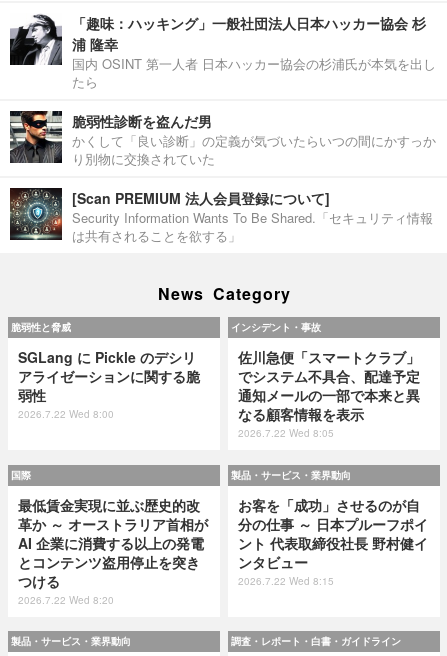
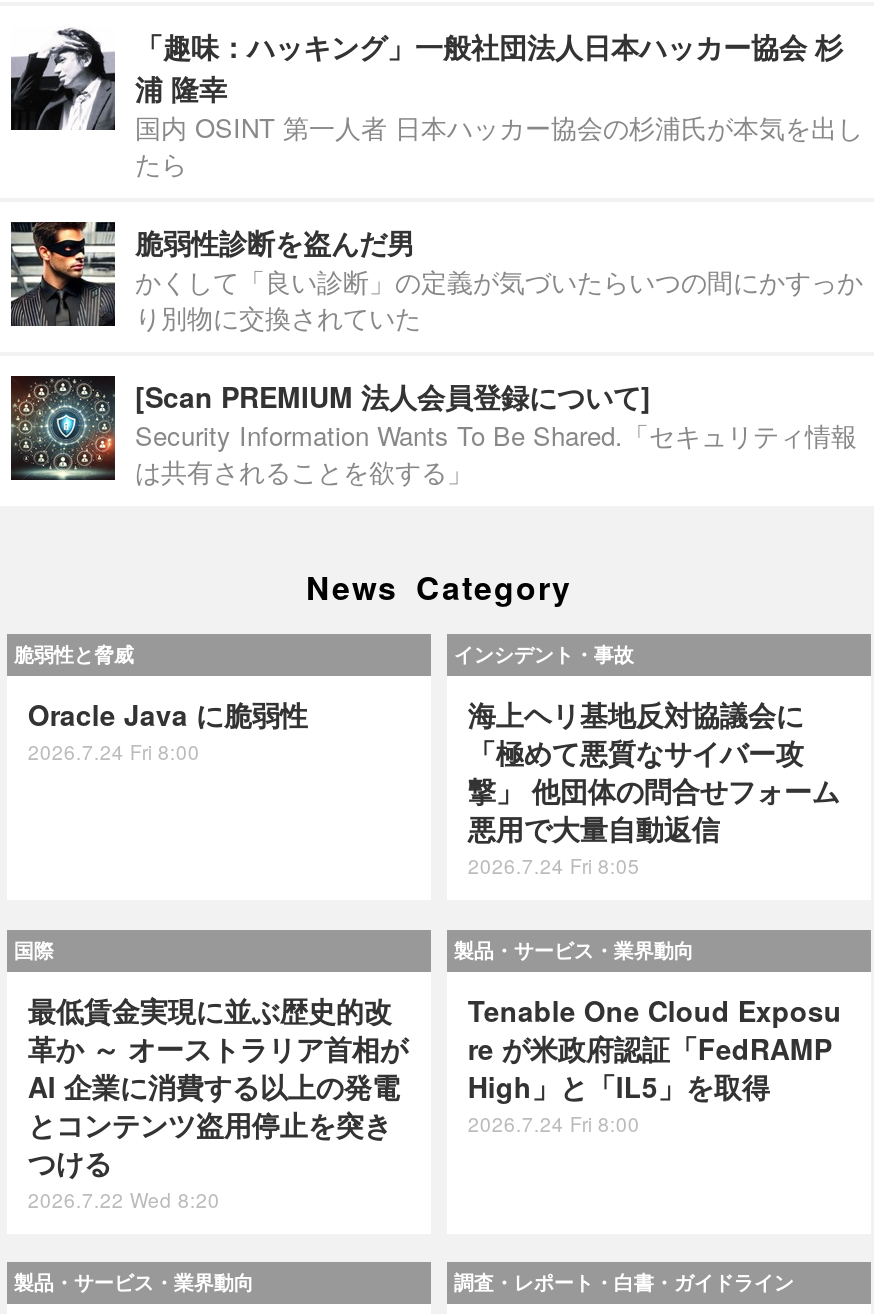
[18,347,200,421] SGLang に Pickle のデシリ | アライゼーションに関する脆 | 弱性 | 2026.7.22 Wed 8:00 -> [28,695,308,767] Oracle Java に脆弱性 | 2026.7.24 Fri 8:00
[238,347,420,440] 佐川急便「スマートクラブ」 | でシステム不具合、配達予定 | 通知メールの一部で本来と異 | なる顧客情報を表示 | 2026.7.22 Wed 8:05 -> [468,695,840,881] 海上ヘリ基地反対協議会に | 「極めて悪質なサイバー攻 | 撃」 他団体の問合せフォーム | 悪用で大量自動返信 | 2026.7.24 Fri 8:05
[238,495,428,588] お客を「成功」させるのが自 | 分の仕事 ～ 日本プルーフポイ | ント 代表取締役社長 野村健イ | ンタビュー | 2026.7.22 Wed 8:15 -> [468,989,842,1137] Tenable One Cloud Exposu | re が米政府認証「FedRAMP | High」と「IL5」を取得 | 2026.7.24 Fri 8:00

